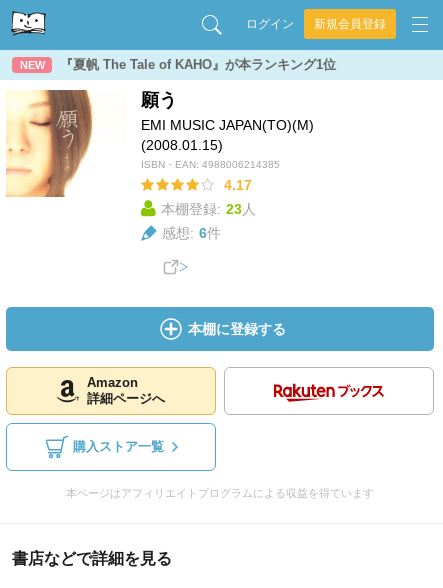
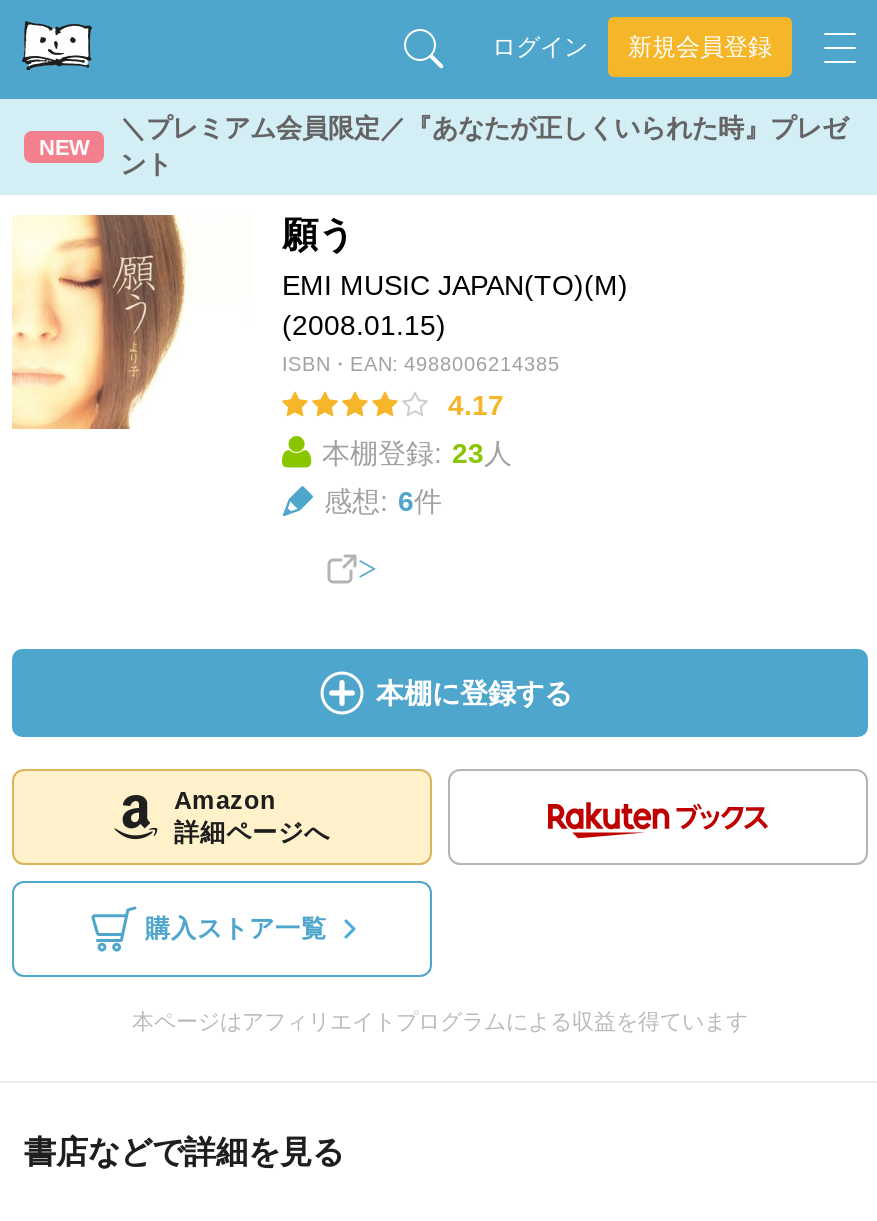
[60,57,336,72] 『夏帆 The Tale of KAHO』が本ランキング1位 -> [120,113,848,179] ＼プレミアム会員限定／『あなたが正しくいられた時』プレゼ | ント

